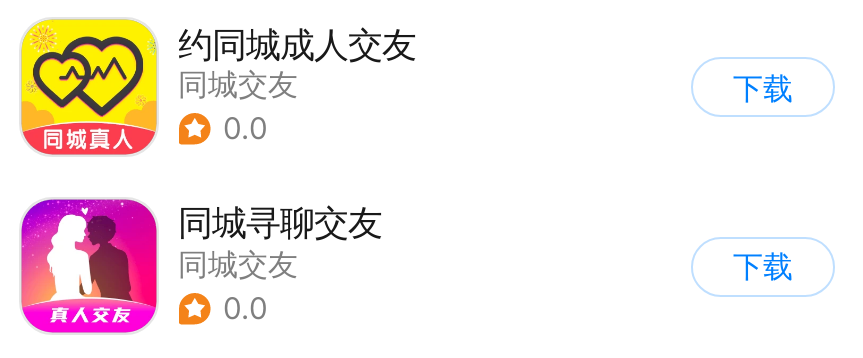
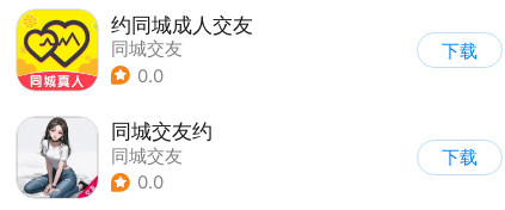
[19,197,382,335] [image] | 同城寻聊交友 -> [17,117,212,199] [image] | 同城交友约

